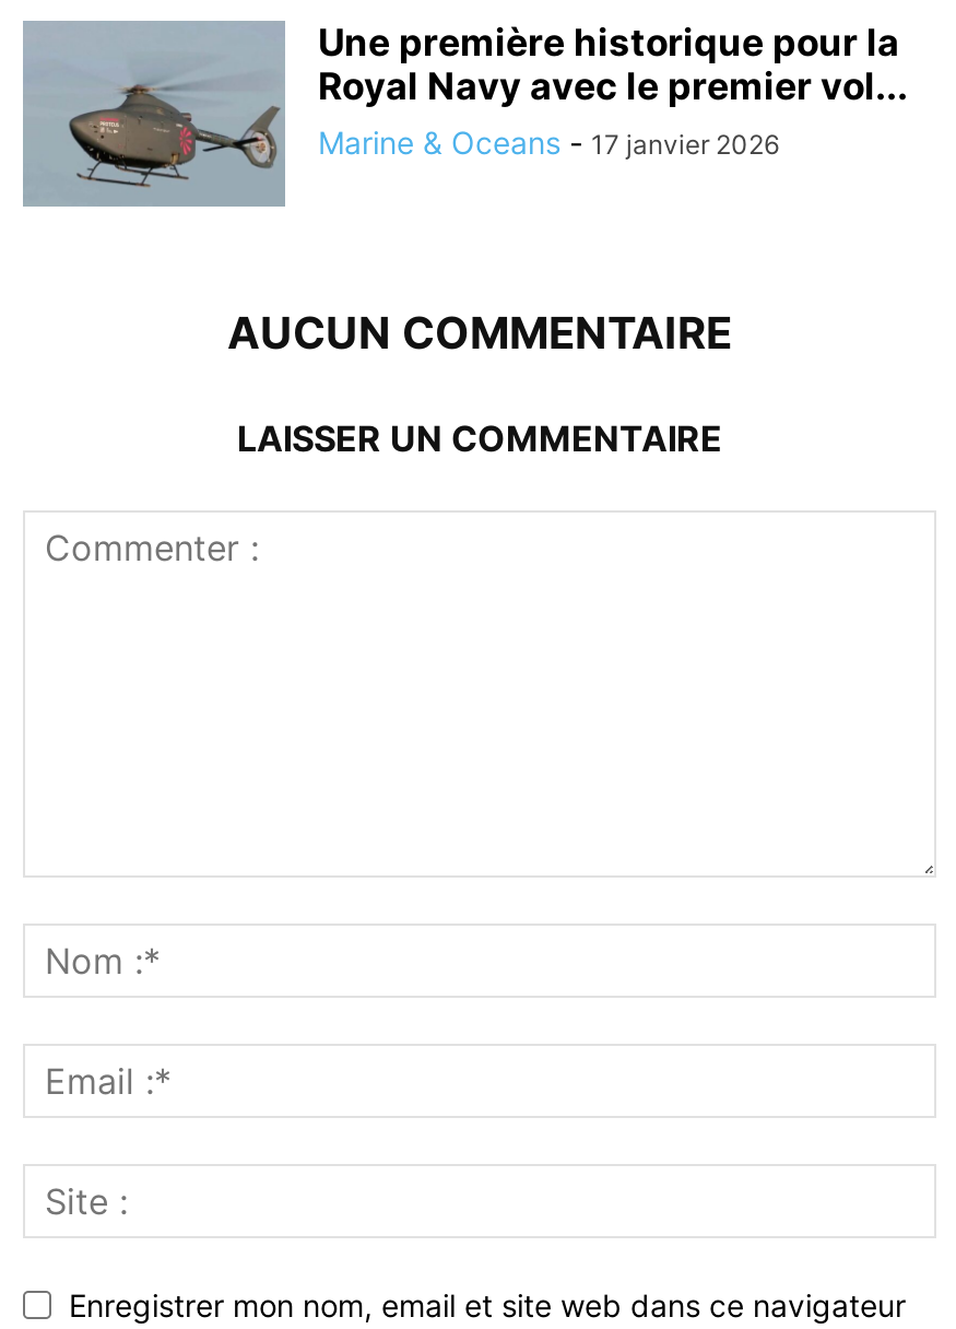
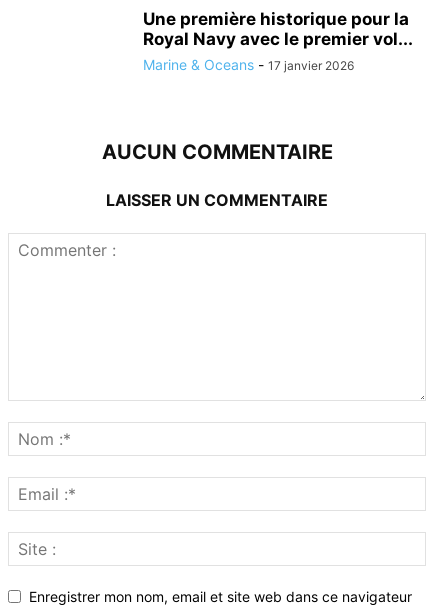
[21,20,287,208] [image] -> none

